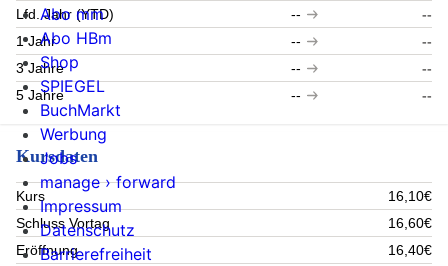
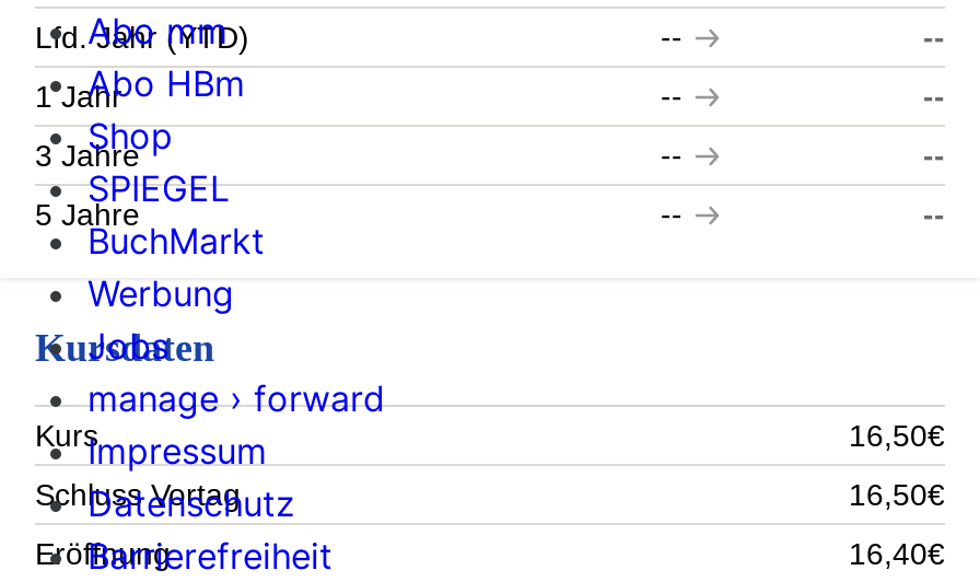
[388,188,432,204] 16,10€ -> [849,419,945,454] 16,50€
[388,215,432,231] 16,60€ -> [849,478,945,513] 16,50€

